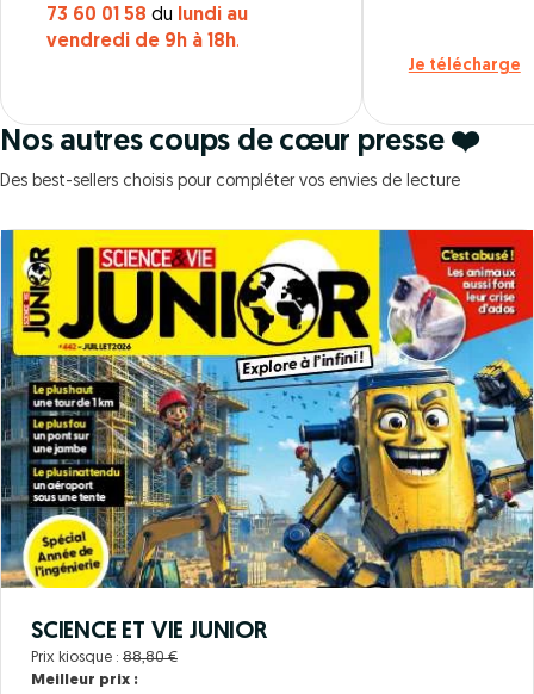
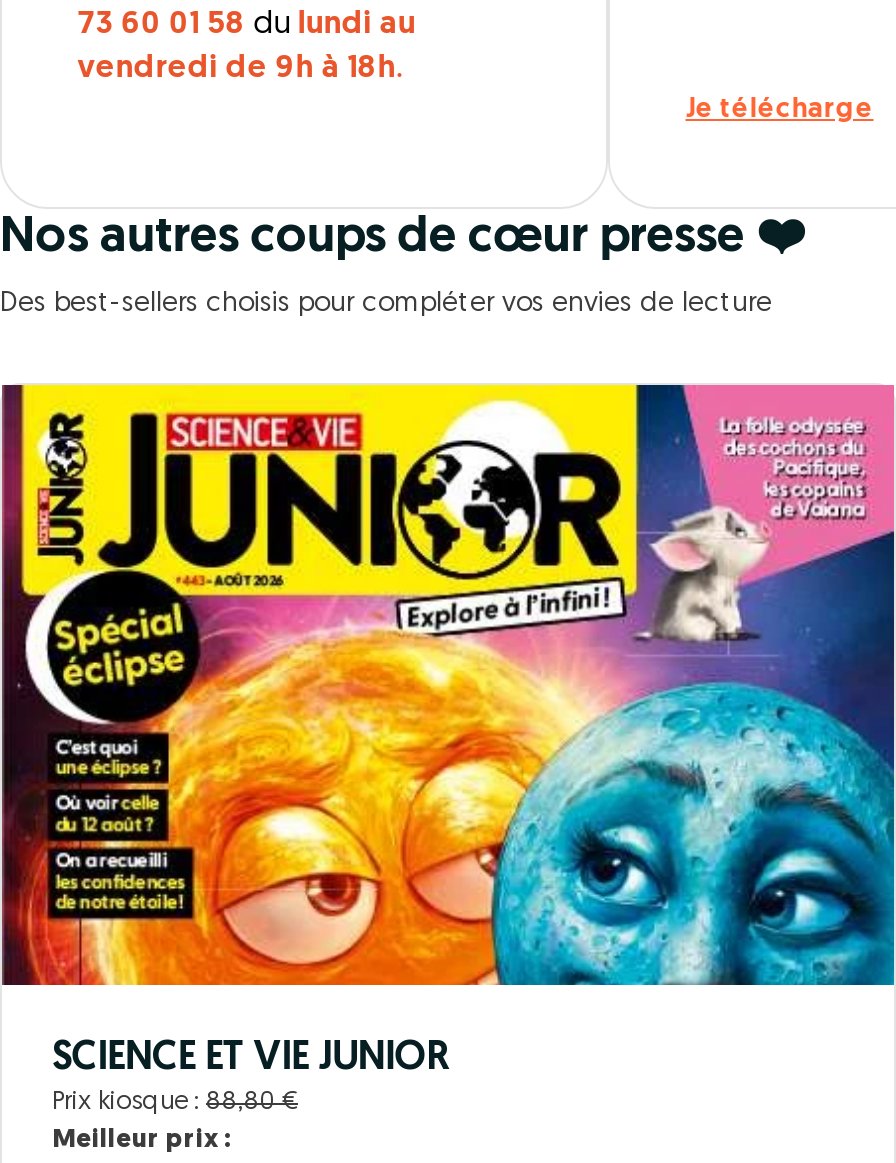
[4,229,530,589] [image] -> [6,383,890,987] [image]

